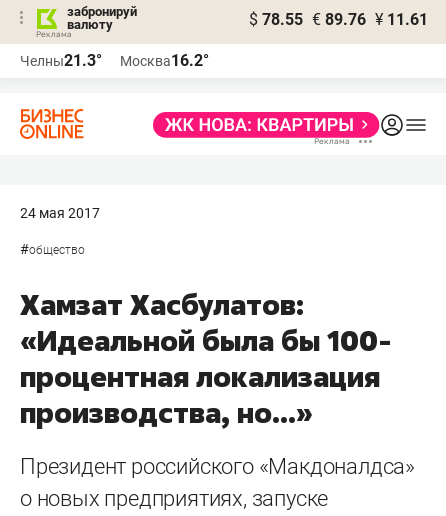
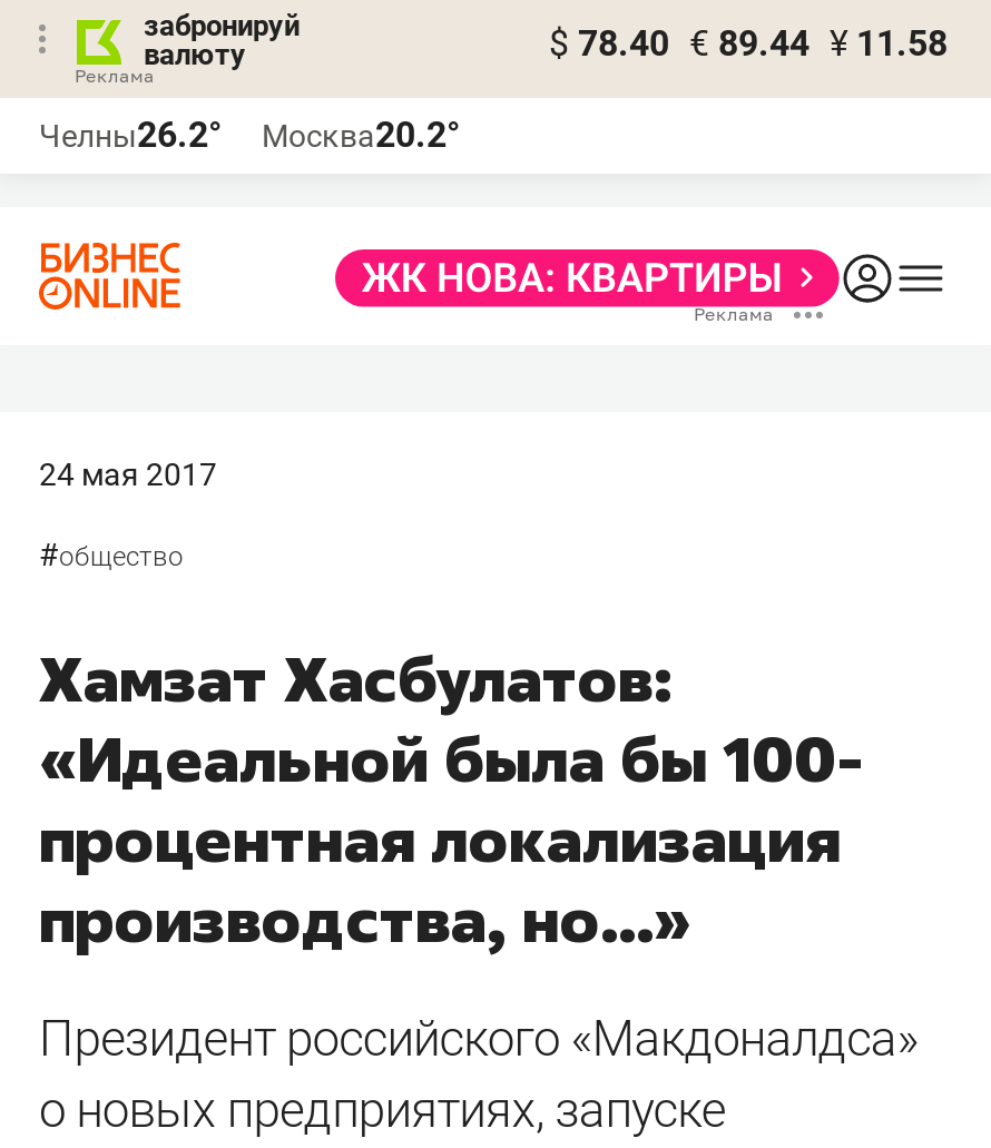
[249,10,428,29] $ 78.55 € 89.76 ¥ 11.61 -> [549,22,948,65] $ 78.40 € 89.44 ¥ 11.58
[20,51,102,70] Челны21.3° -> [39,114,222,156] Челны26.2°
[120,51,209,70] Москва16.2° -> [262,114,460,156] Москва20.2°

